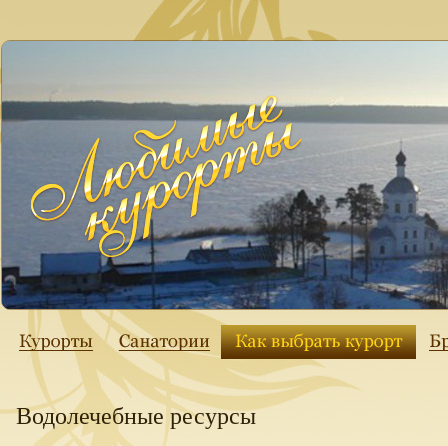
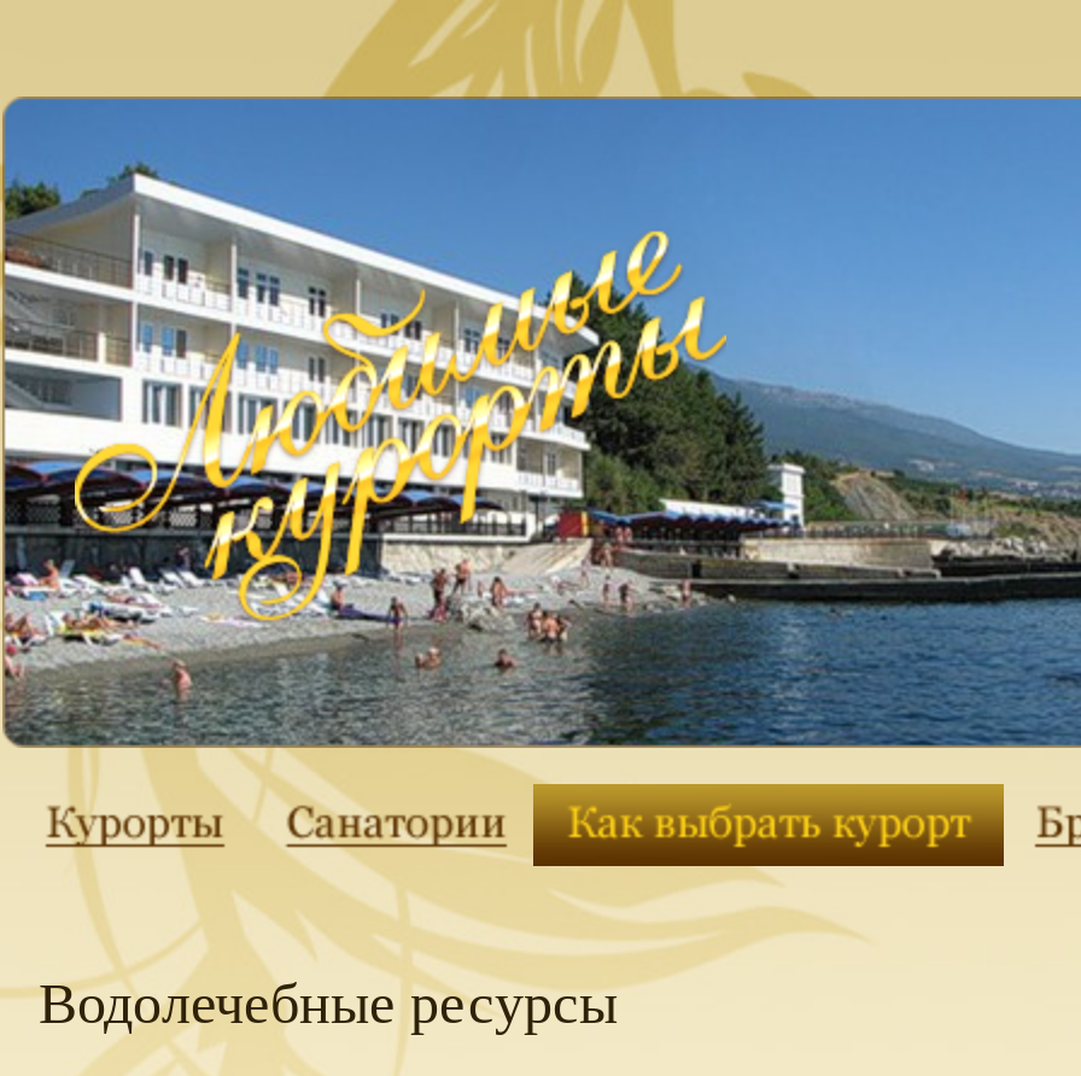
[3,41,445,309] [image] -> [7,97,1074,748] [image]

